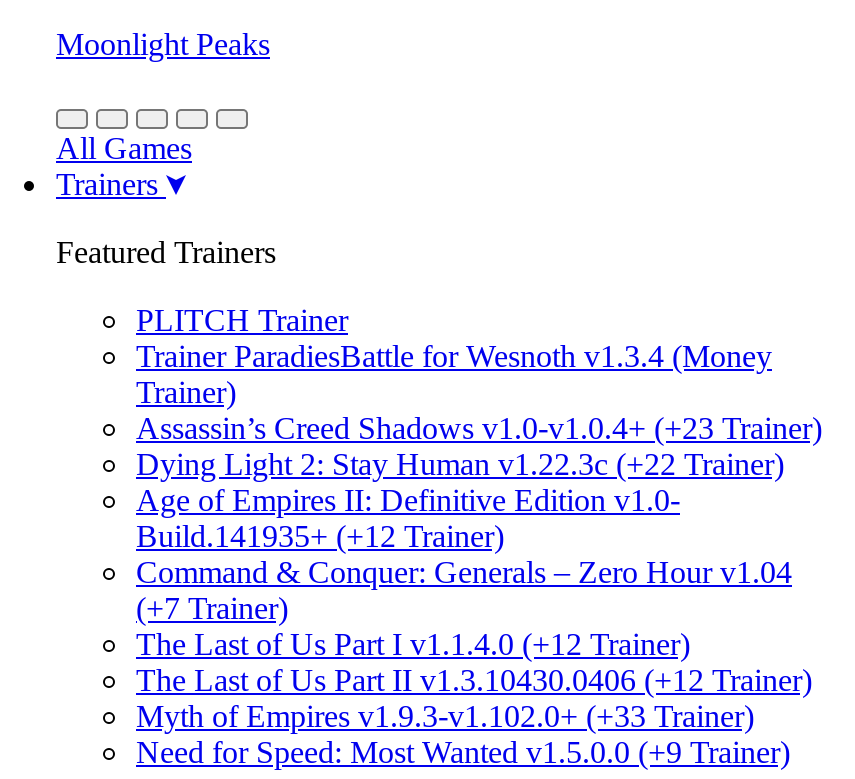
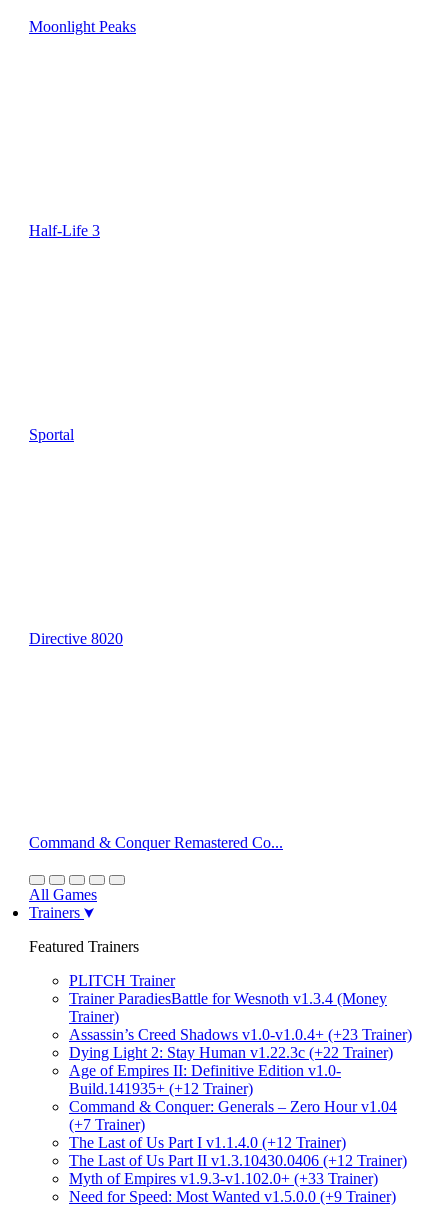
none -> [29,222,100,239] Half-Life 3
none -> [29,426,74,443] Sportal
none -> [29,630,123,647] Directive 8020
none -> [29,834,283,851] Command & Conquer Remastered Co...

